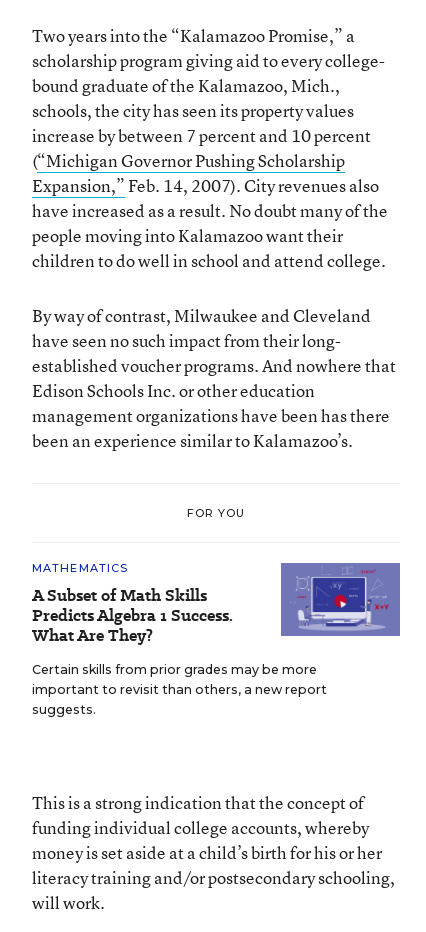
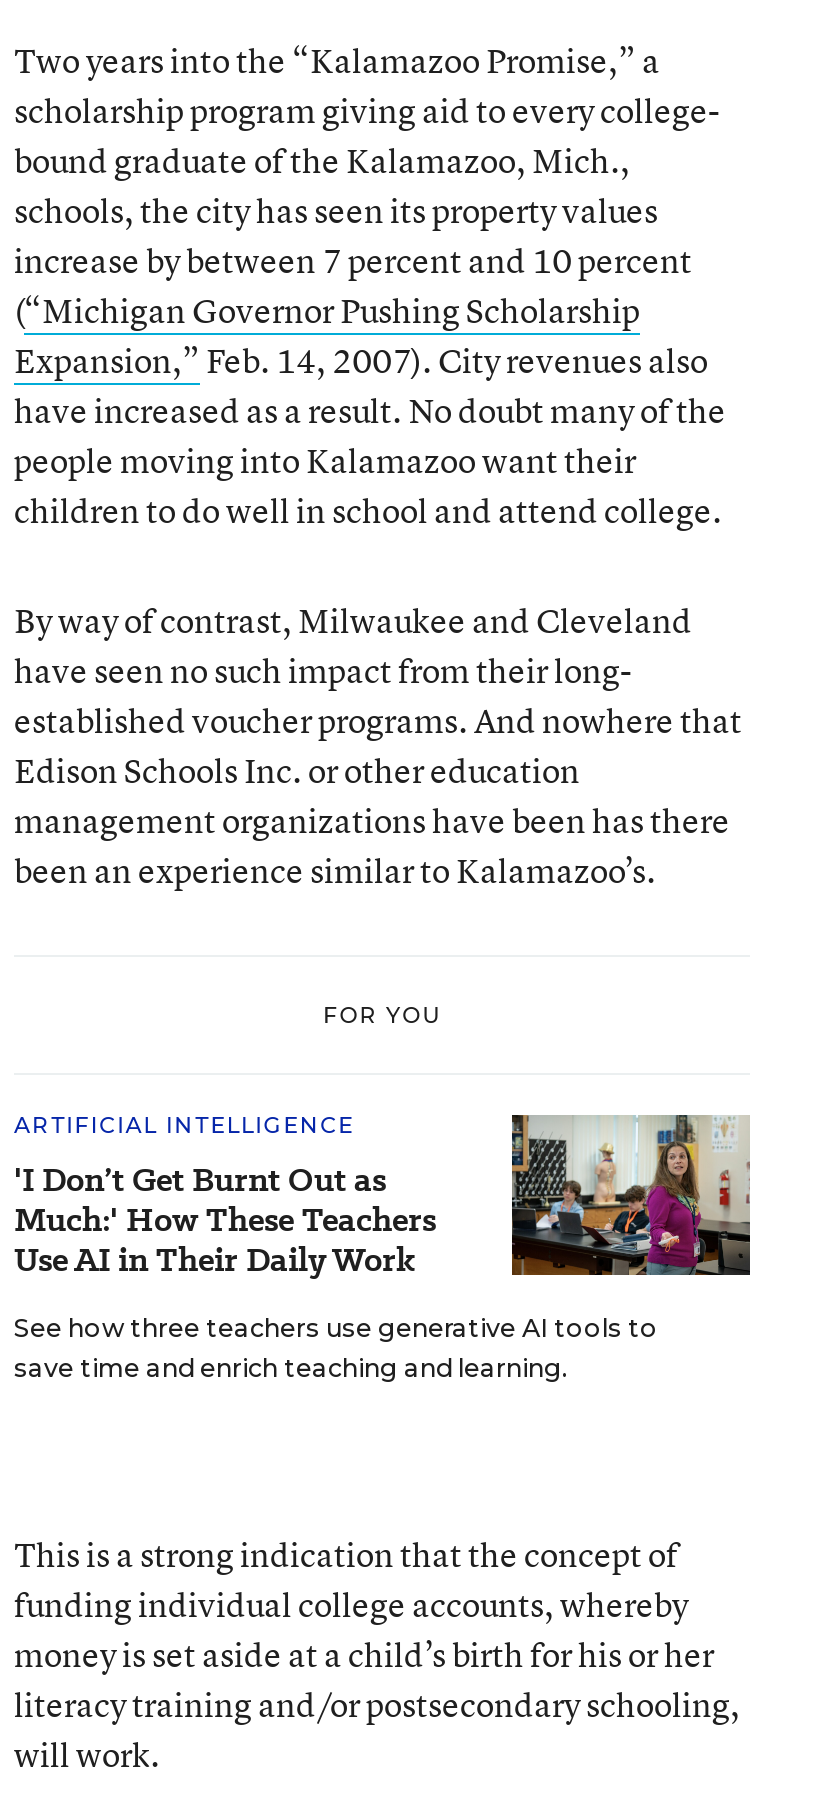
[32,561,233,647] MATHEMATICS | A Subset of Math Skills | Predicts Algebra 1 Success. | What Are They? -> [14,1111,436,1283] ARTIFICIAL INTELLIGENCE | 'I Don’t Get Burnt Out as | Much:' How These Teachers | Use AI in Their Daily Work
[32,562,401,717] [image] | Certain skills from prior grades may be more | important to revisit than others, a new report | suggests. -> [14,1113,752,1383] [image] | See how three teachers use generative AI tools to | save time and enrich teaching and learning.

